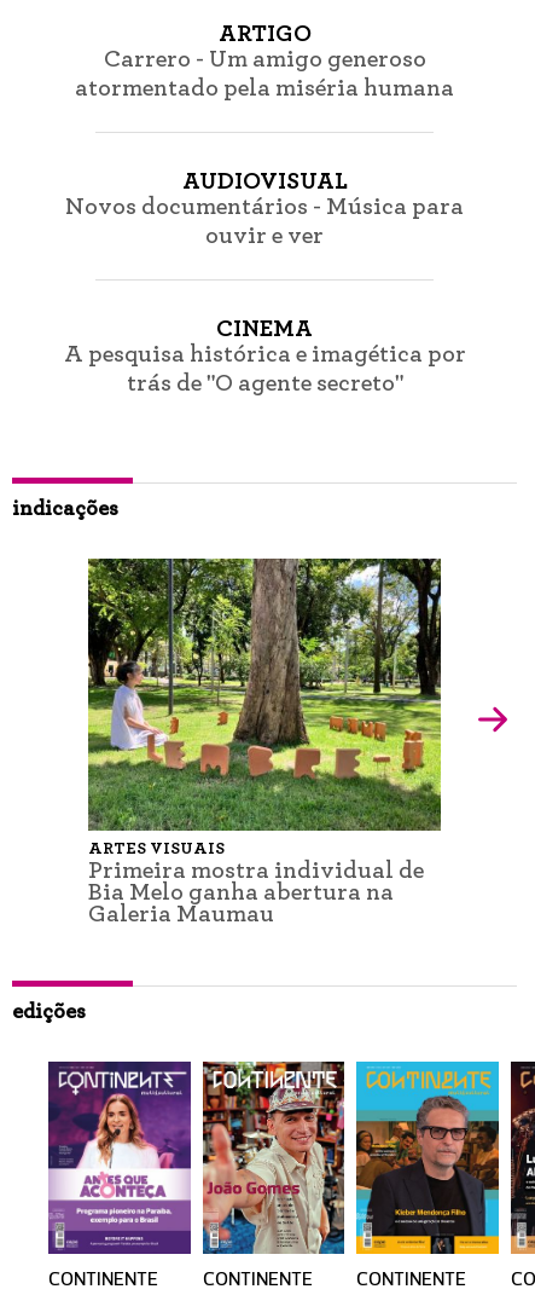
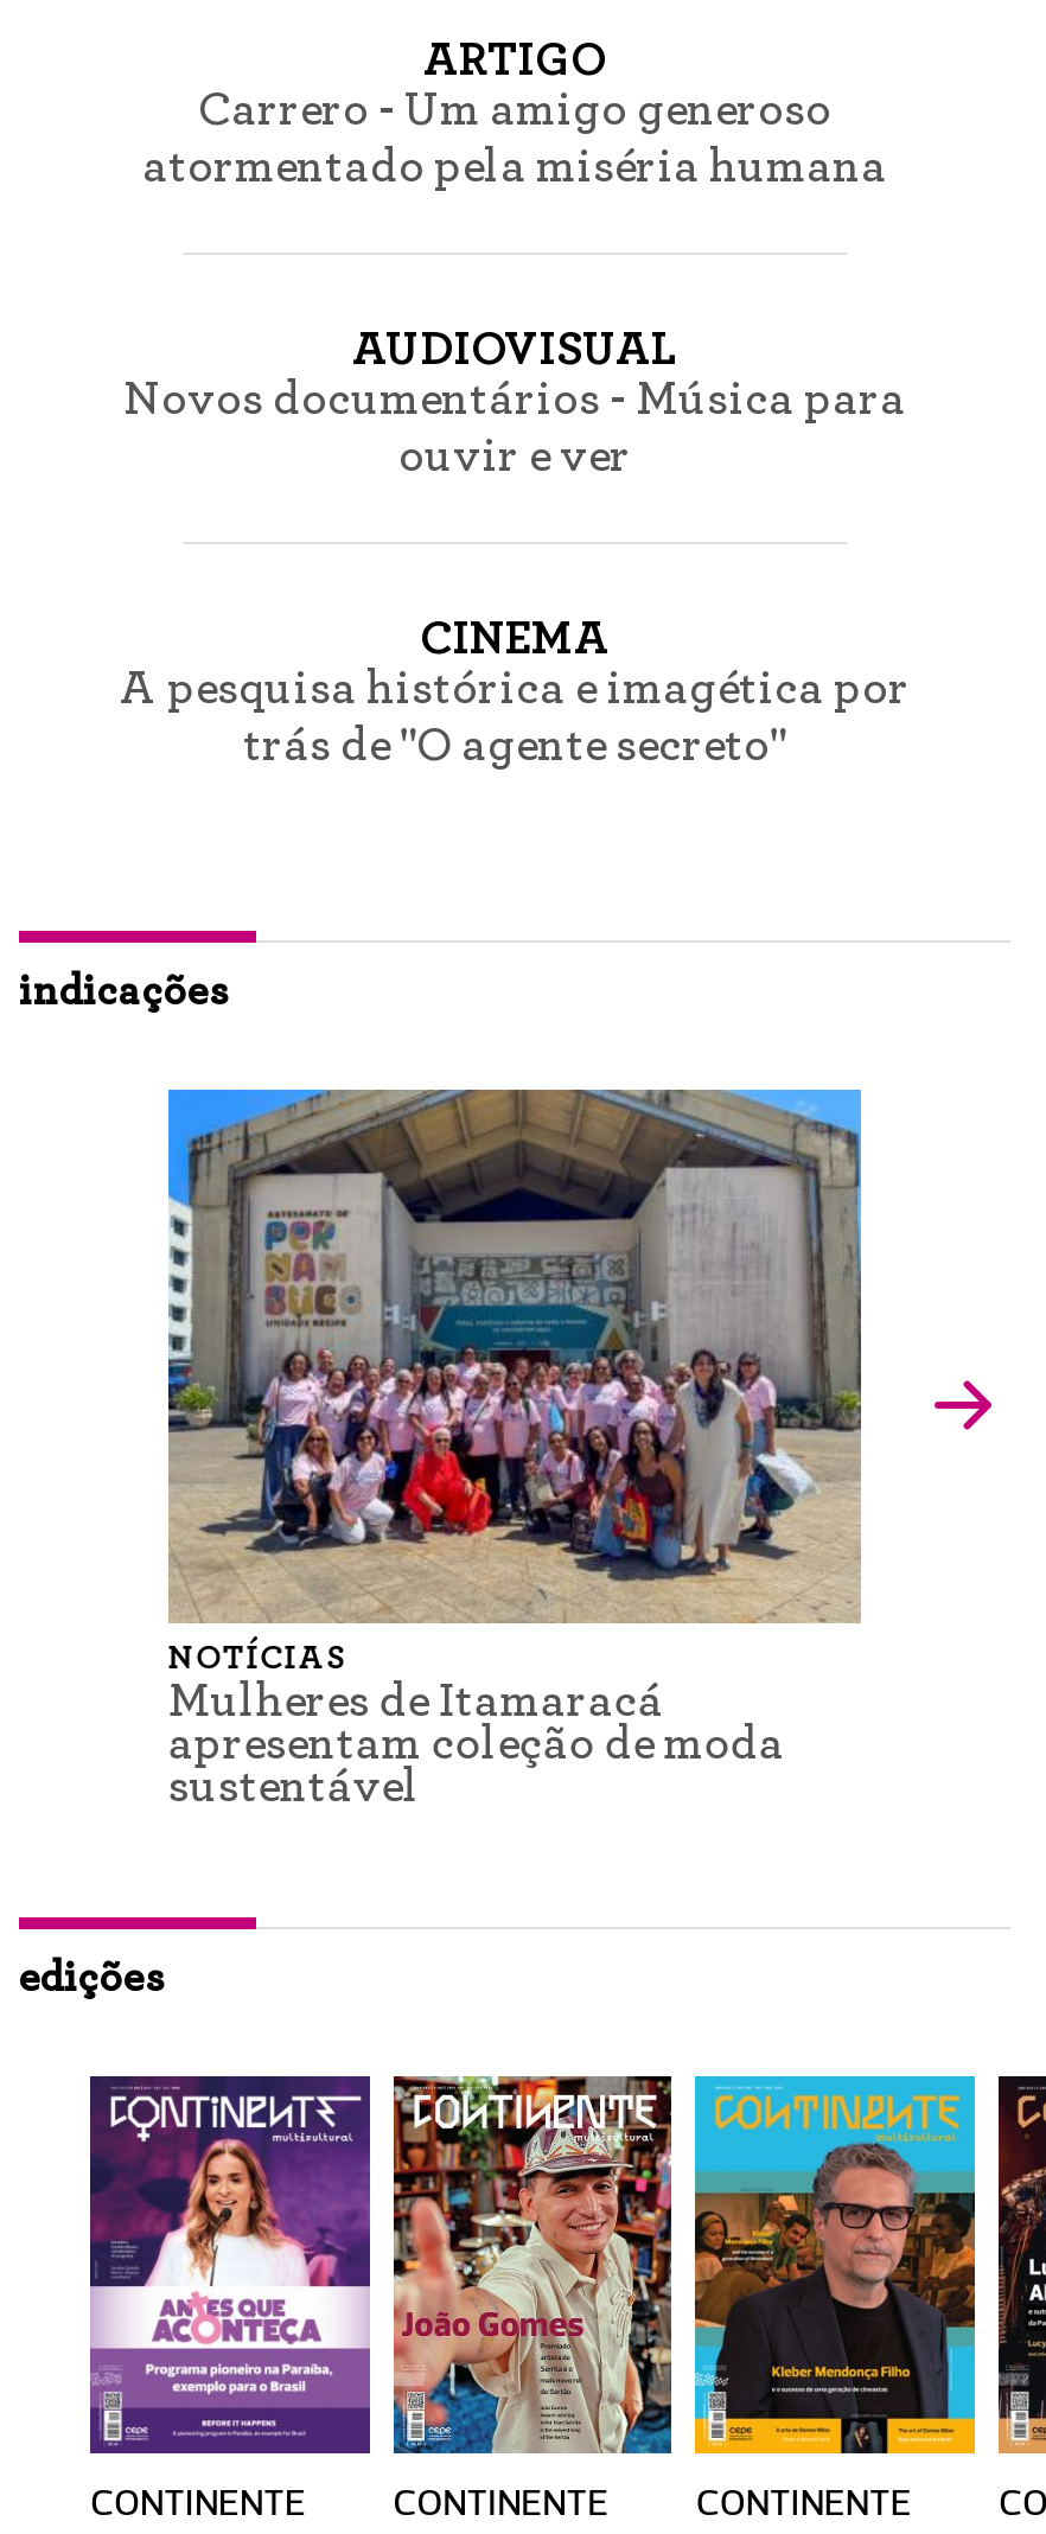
[87,557,442,926] [image] | ARTES VISUAIS | Primeira mostra individual de | Bia Melo ganha abertura na | Galeria Maumau -> [166,1087,863,1810] [image] | NOTÍCIAS | Mulheres de Itamaracá | apresentam coleção de moda | sustentável

